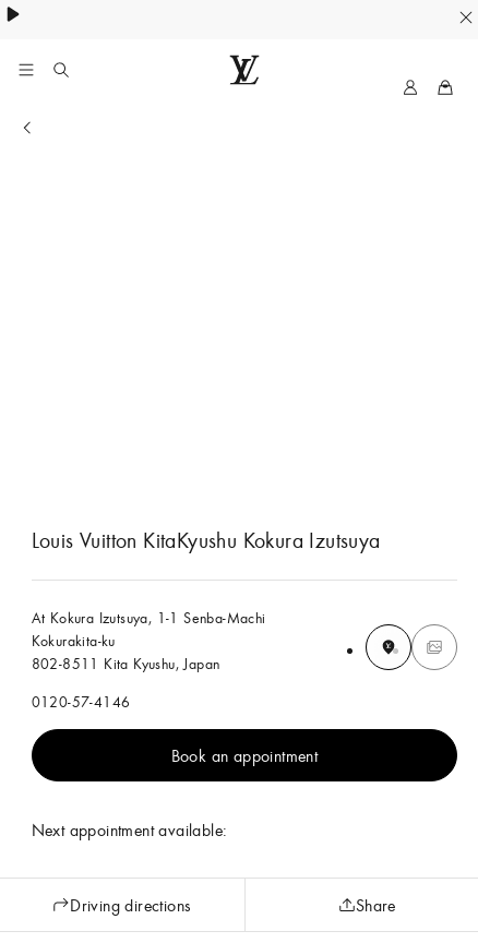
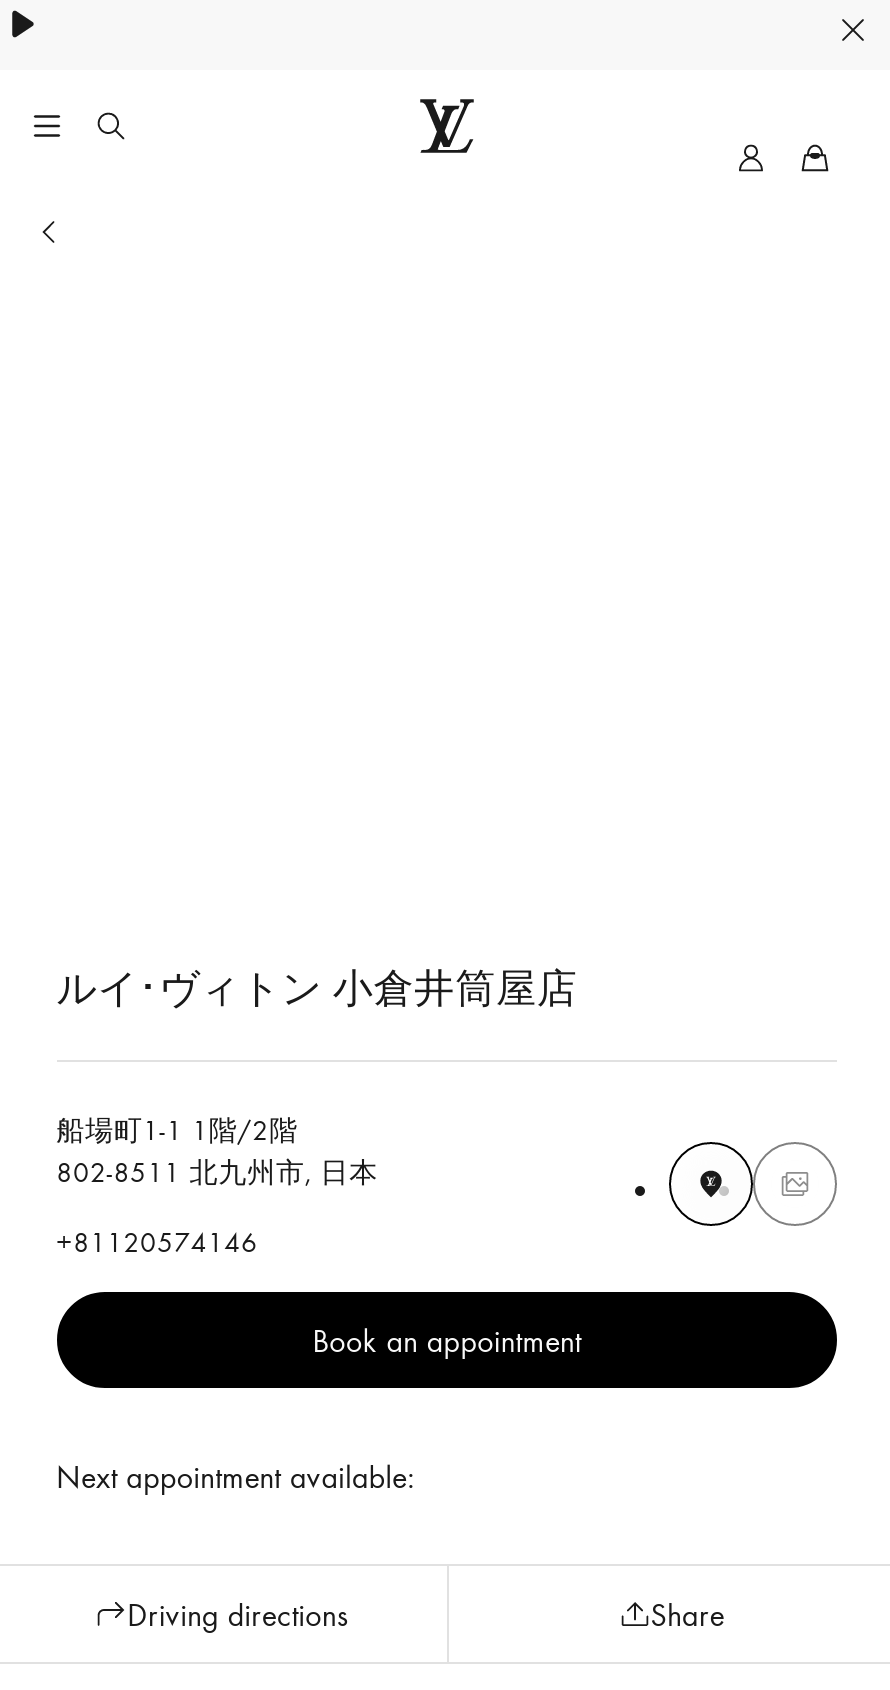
[31,526,381,553] Louis Vuitton KitaKyushu Kokura Izutsuya -> [56,962,578,1012] ルイ･ヴィトン 小倉井筒屋店
[31,608,266,673] At Kokura Izutsuya, 1-1 Senba-Machi | Kokurakita-ku | 802-8511 Kita Kyushu, Japan -> [56,1112,378,1190] 船場町1-1 1階/2階 | 802-8511 北九州市, 日本
[31,692,130,712] 0120-57-4146 -> [56,1224,258,1260] +81120574146

